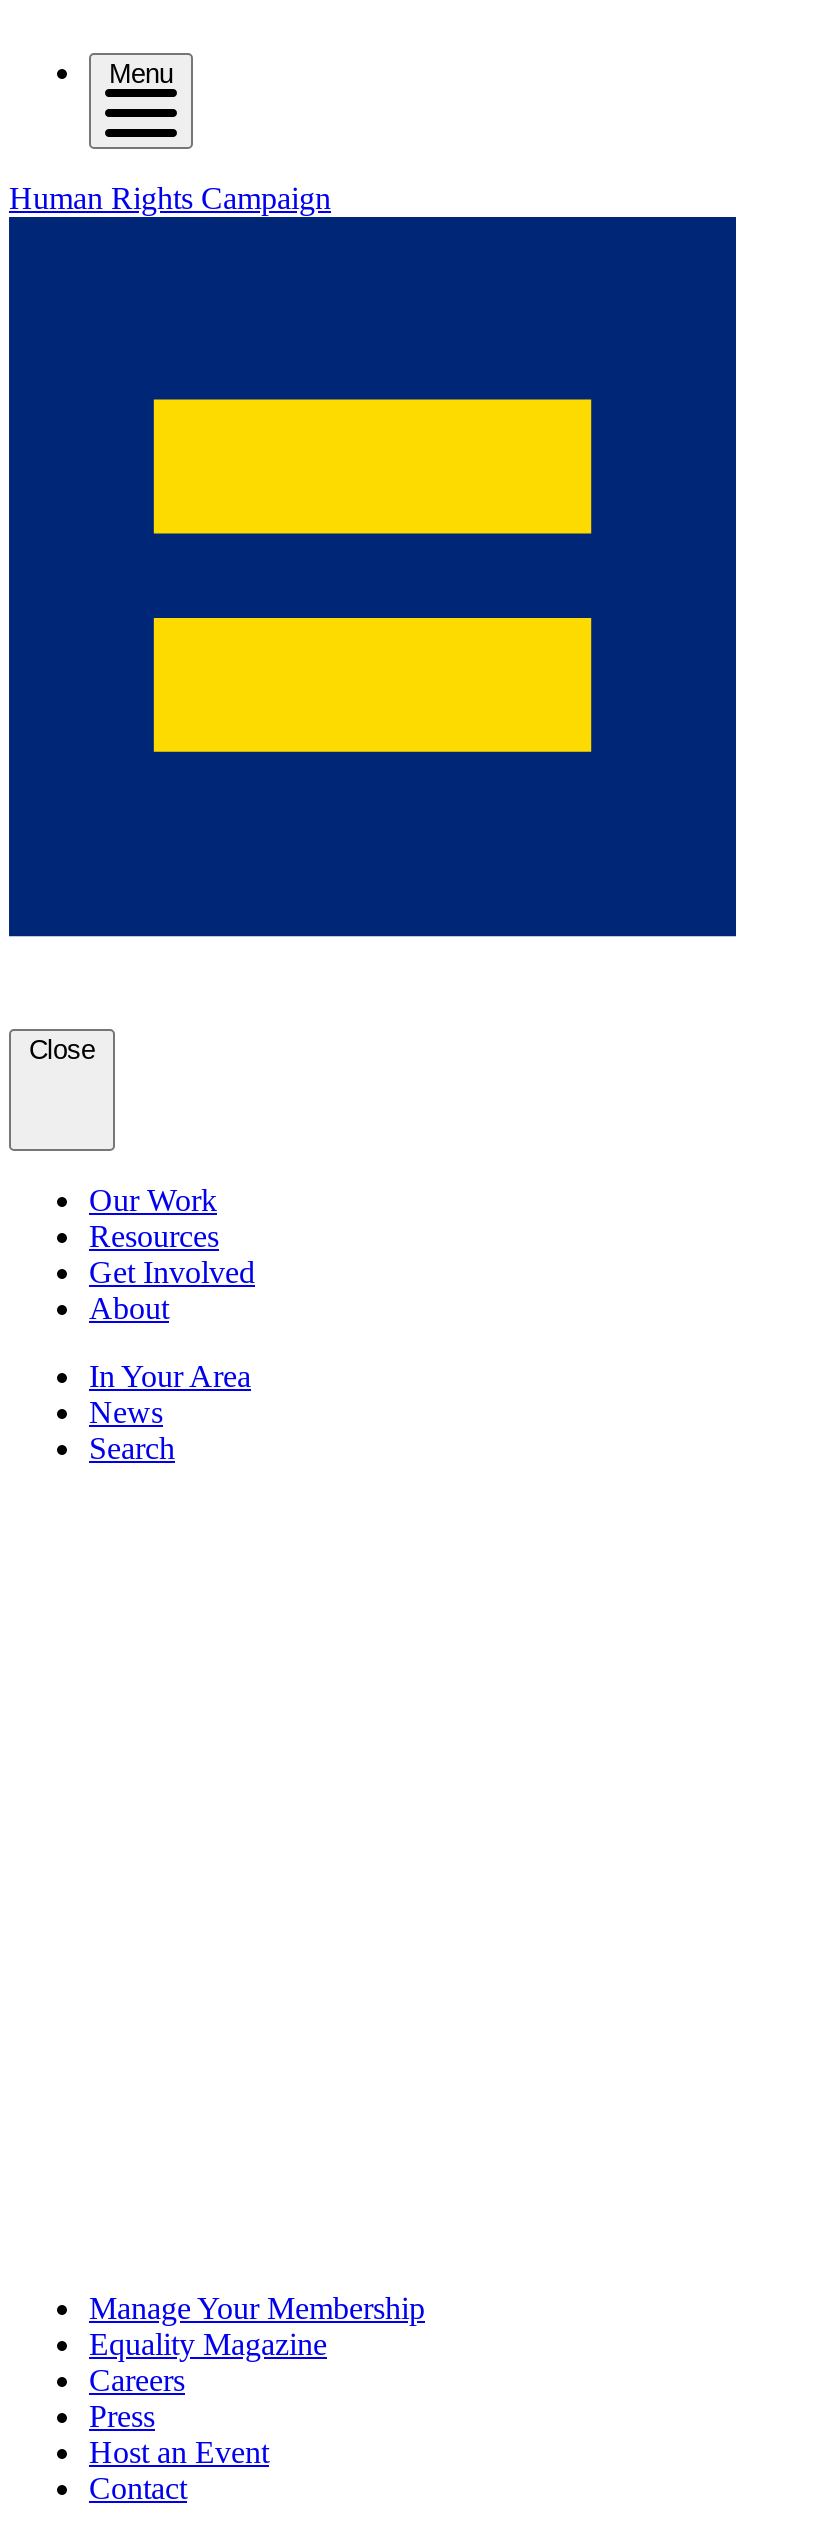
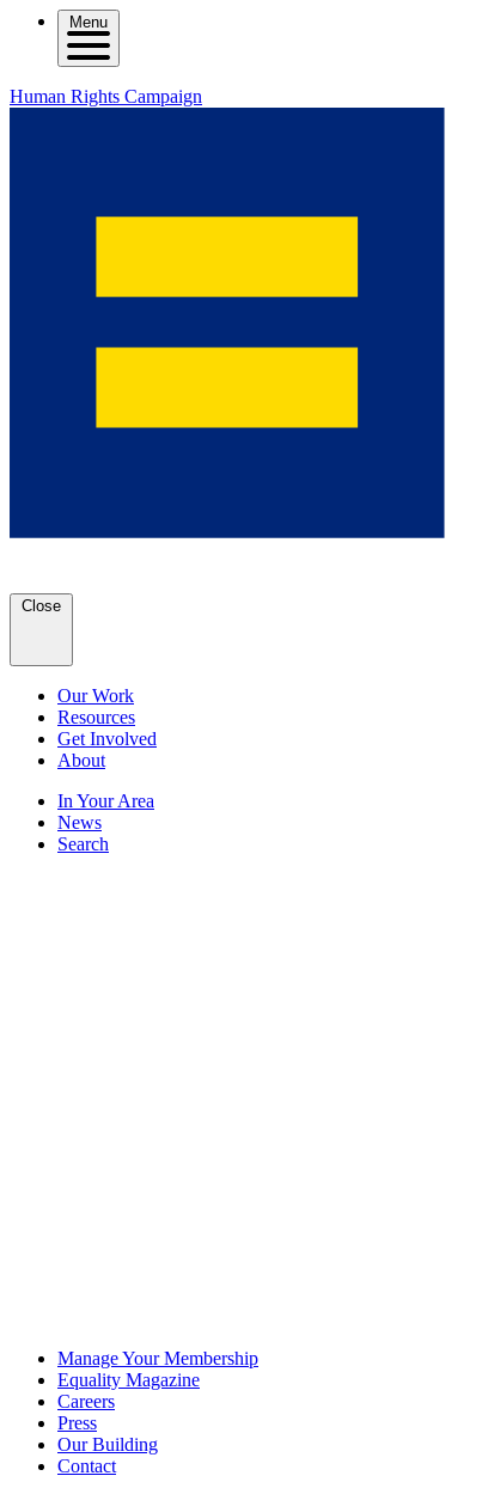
[89,2436,269,2470] Host an Event -> [57,1435,158,1455] Our Building

